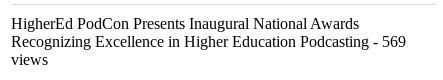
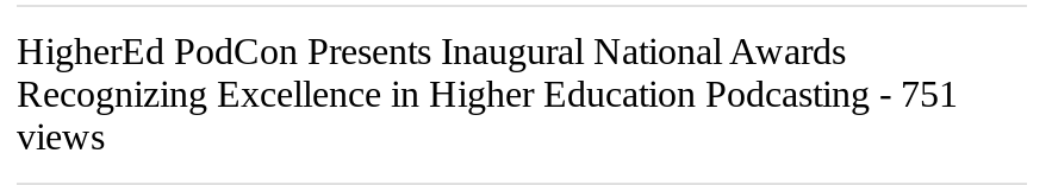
[11,33,406,50] Recognizing Excellence in Higher Education Podcasting - 569 -> [17,74,958,114] Recognizing Excellence in Higher Education Podcasting - 751

